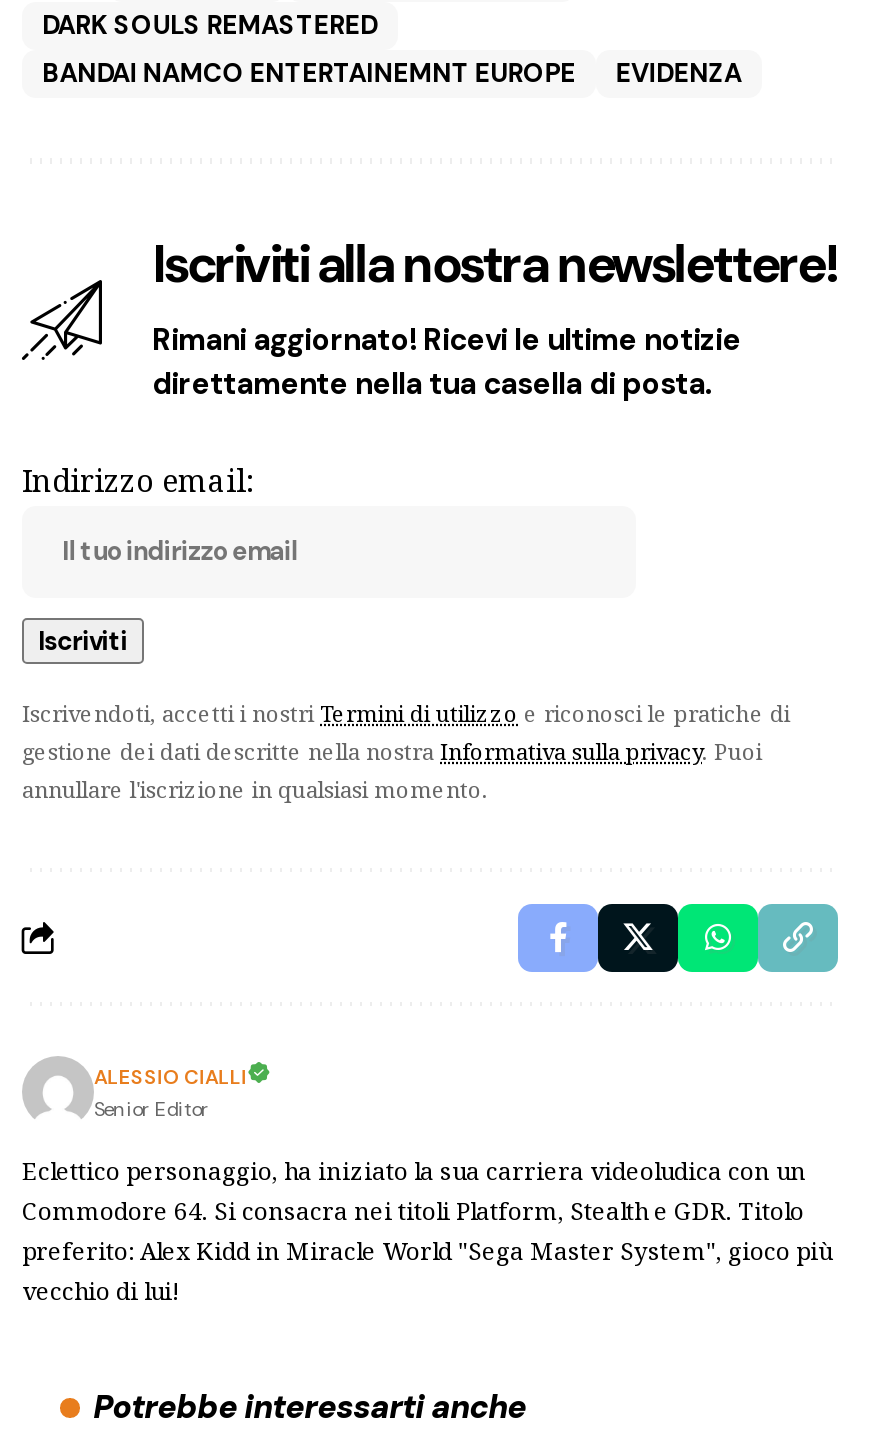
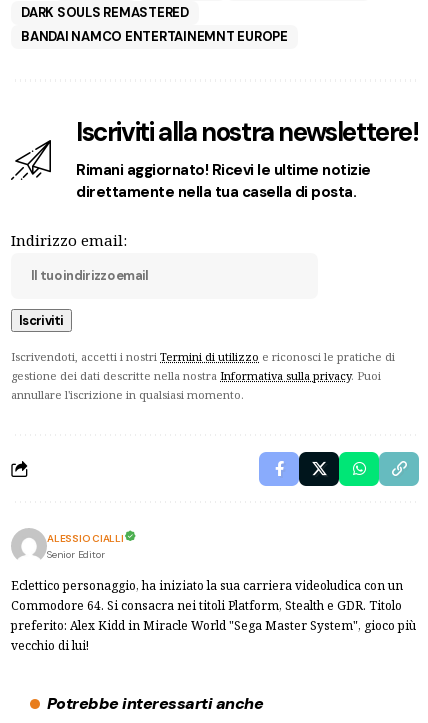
[616,56,742,90] EVIDENZA -> none

